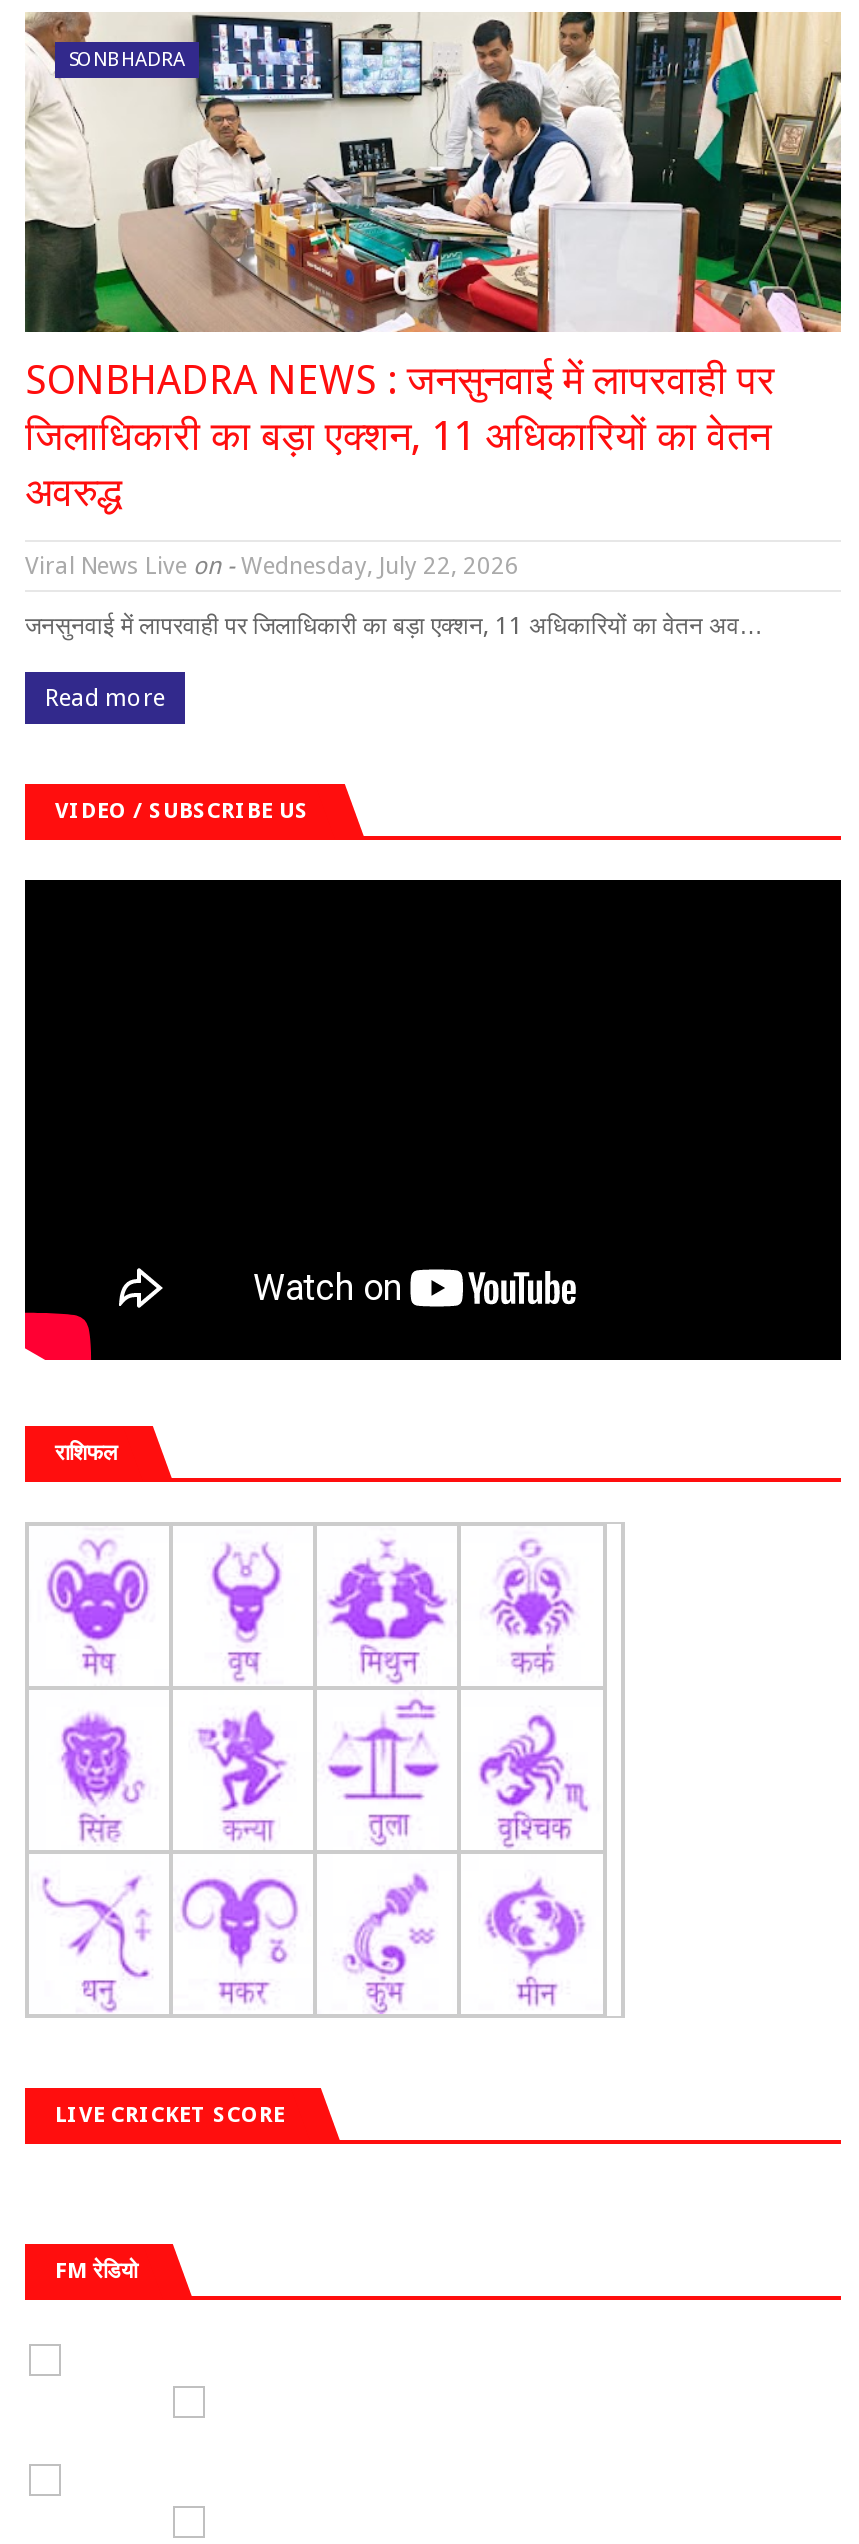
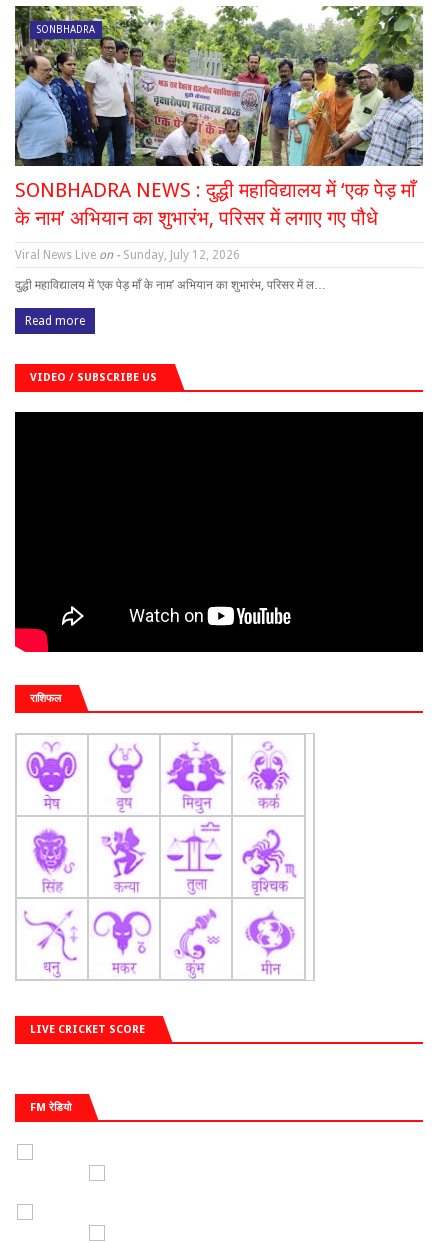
[23,10,843,517] [image] | SONBHADRA NEWS : जनसुनवाई में लापरवाही पर | जिलाधिकारी का बड़ा एक्शन, 11 अधिकारियों का वेतन | अवरुद्ध -> [14,5,424,230] [image] | SONBHADRA NEWS : दुद्धी महाविद्यालय में ‘एक पेड़ माँ | के नाम’ अभियान का शुभारंभ, परिसर में लगाए गए पौधे
[25,553,519,581] Viral News Live on - Wednesday, July 22, 2026 -> [15,248,240,262] Viral News Live on - Sunday, July 12, 2026
[25,613,763,641] जनसुनवाई में लापरवाही पर जिलाधिकारी का बड़ा एक्शन, 11 अधिकारियों का वेतन अव… -> [15,278,326,292] दुद्धी महाविद्यालय में ‘एक पेड़ माँ के नाम’ अभियान का शुभारंभ, परिसर में ल…

